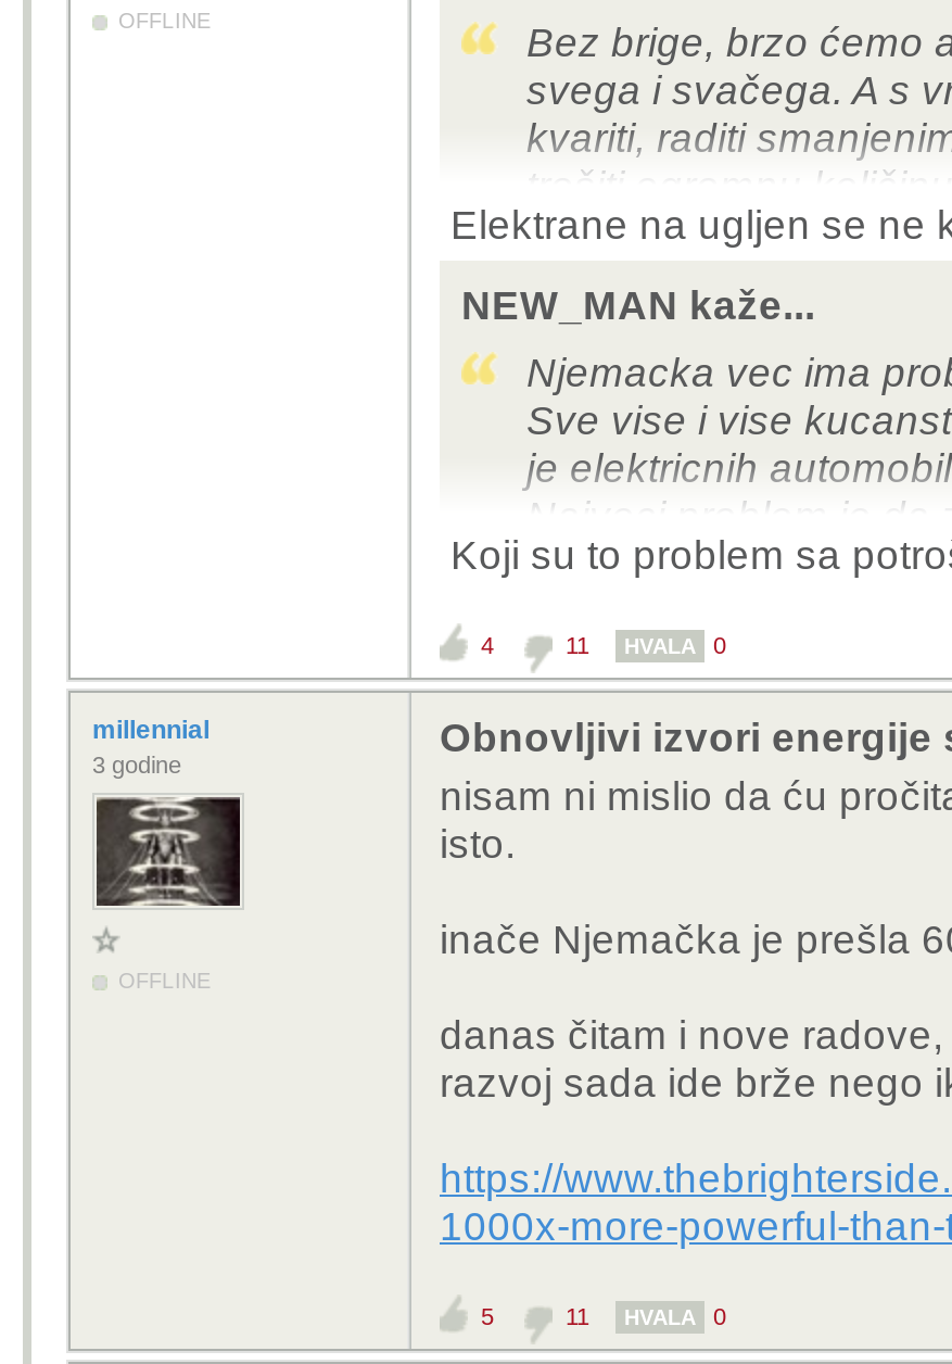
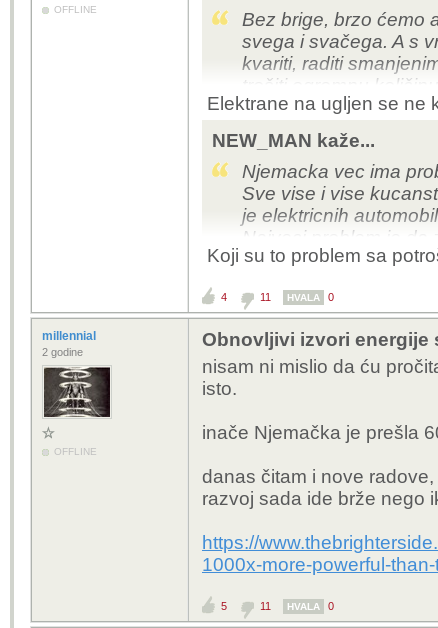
[92,752,181,778] 3 godine -> [42,346,83,358] 2 godine

